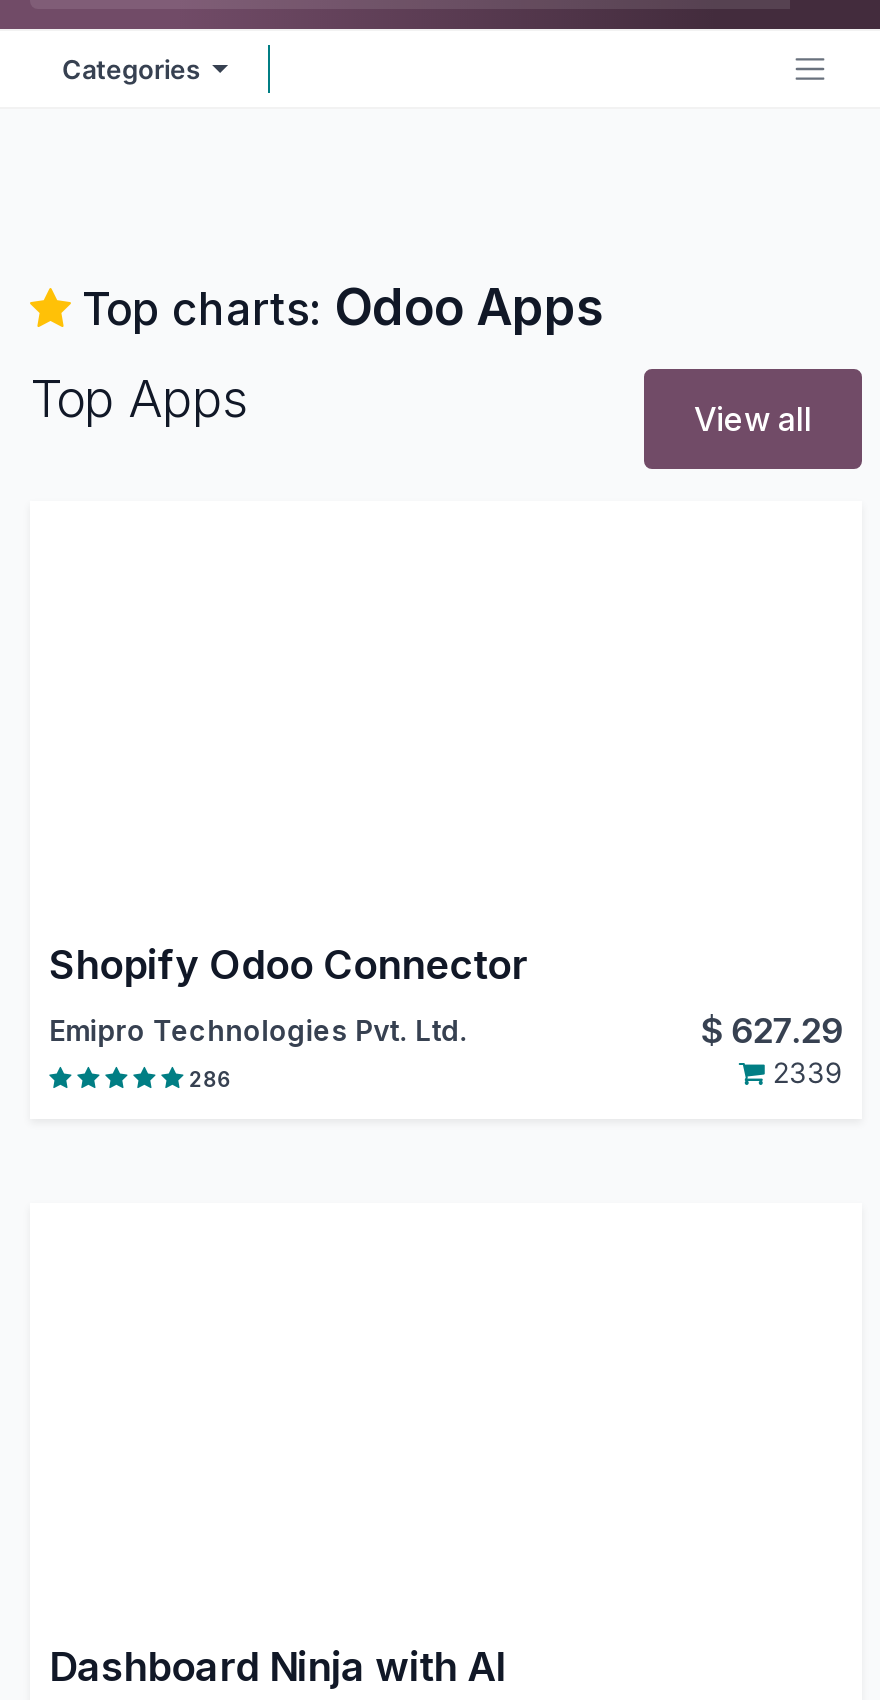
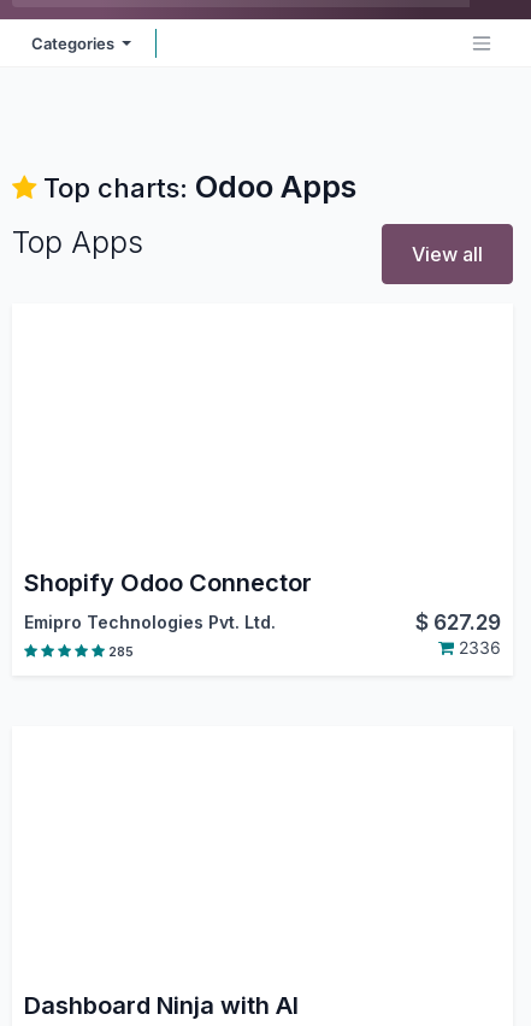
[765,1056,843,1090] 2339 -> [454,638,501,658] 2336
[189,1068,231,1094] 286 -> [108,645,133,661] 285

